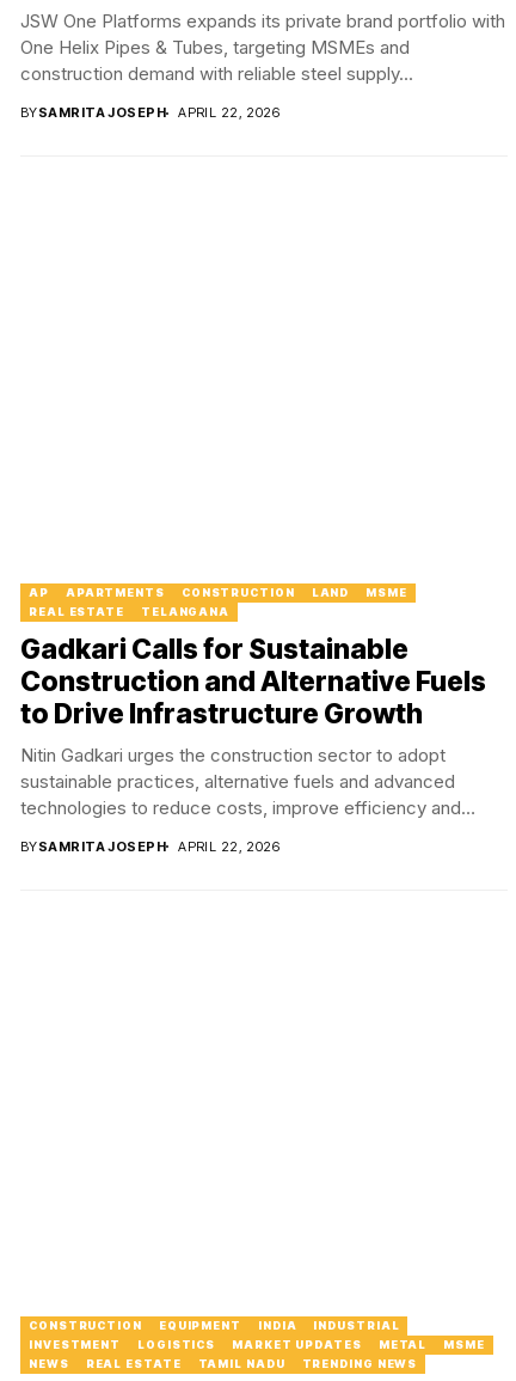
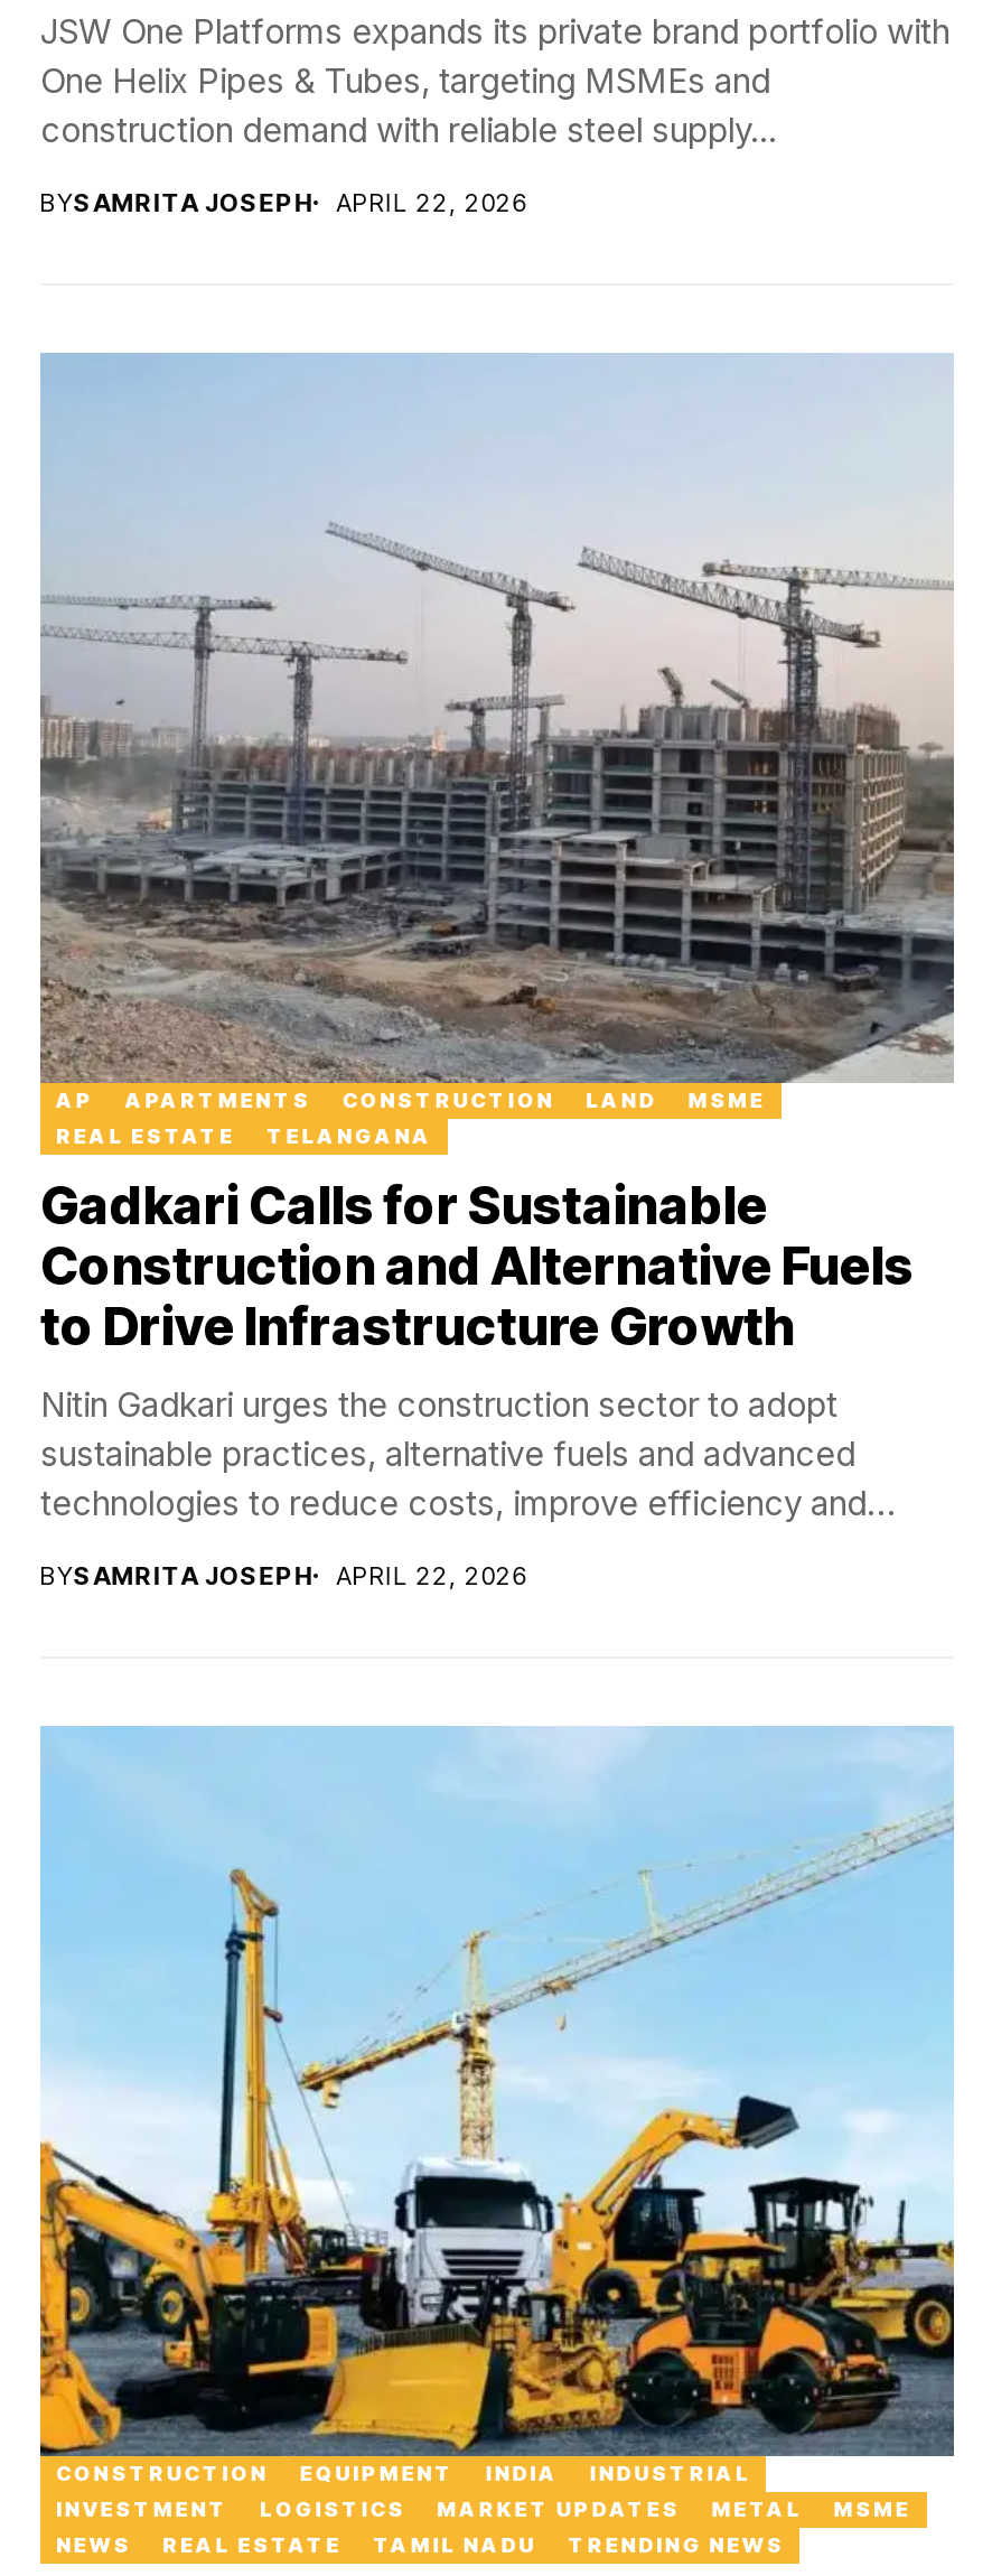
none -> [38,352,956,1084] [image]
none -> [38,1725,956,2460] [image]

